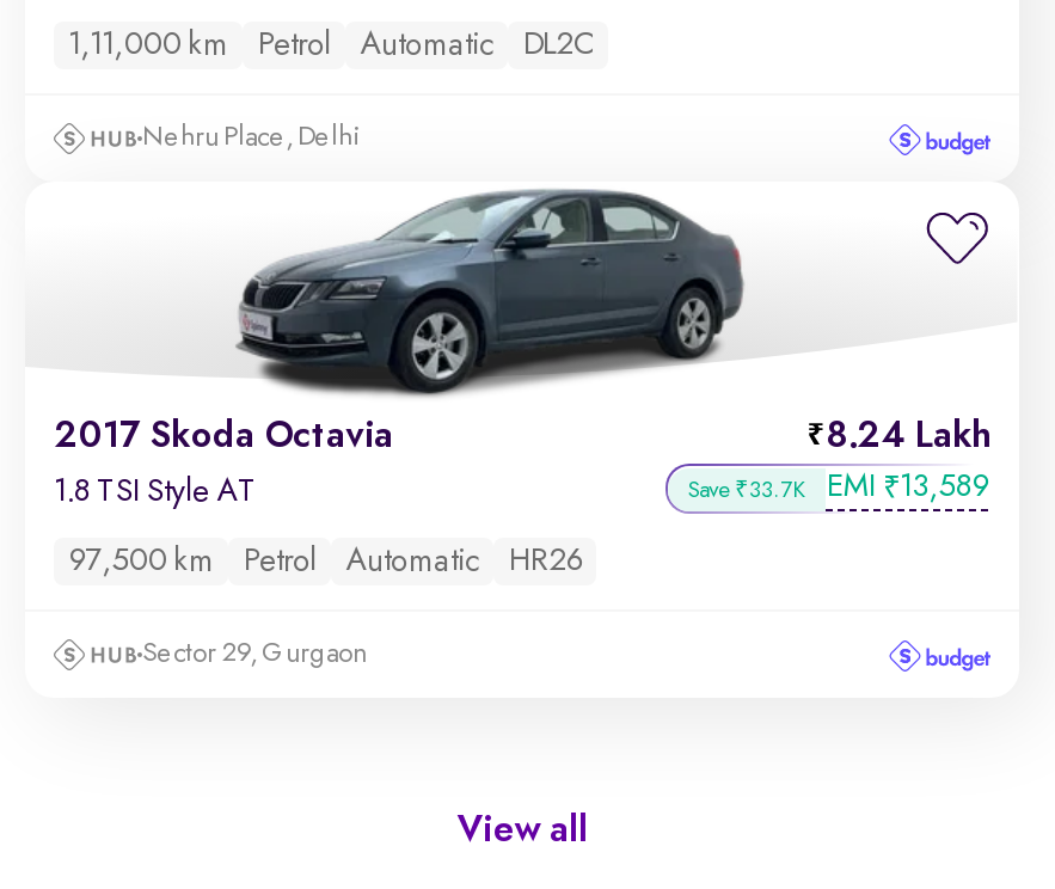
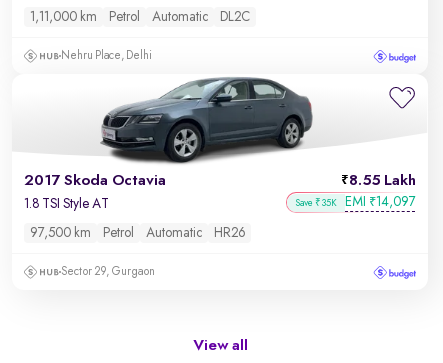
[826,418,990,456] 8.24 Lakh -> [349,173,416,189] 8.55 Lakh
[687,477,806,501] Save ₹33.7K -> [295,197,337,207] Save ₹35K
[826,471,988,504] EMI ₹13,589 -> [345,195,415,209] EMI ₹14,097

